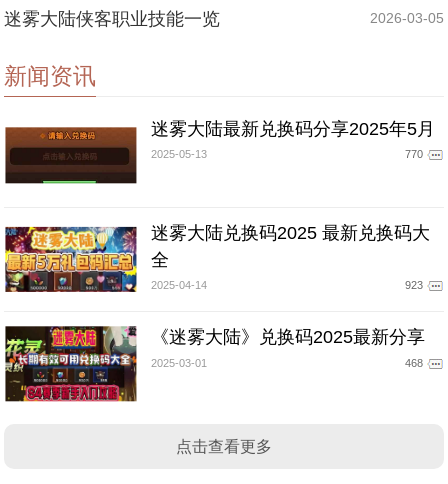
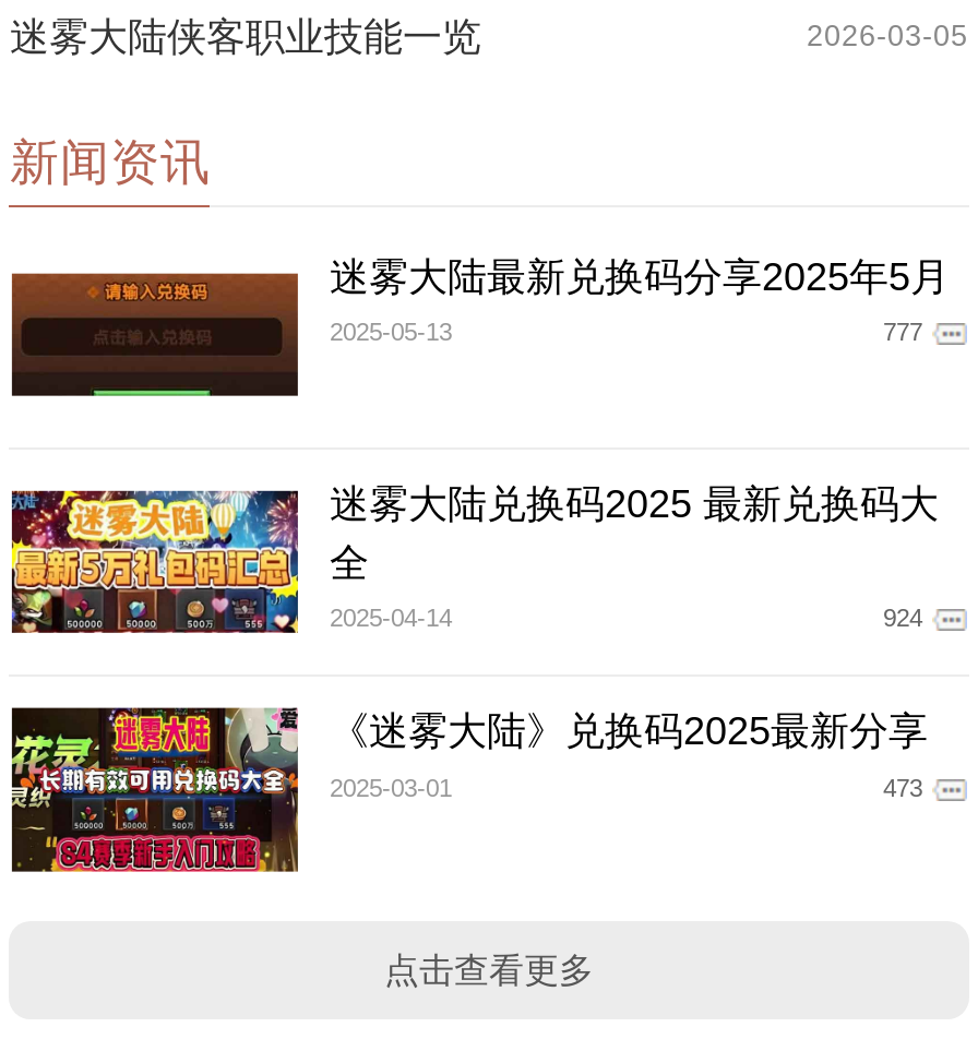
[404,148,422,160] 770 -> [883,319,922,345] 777
[404,279,422,291] 923 -> [883,605,922,631] 924
[404,357,422,369] 468 -> [883,774,922,800] 473

